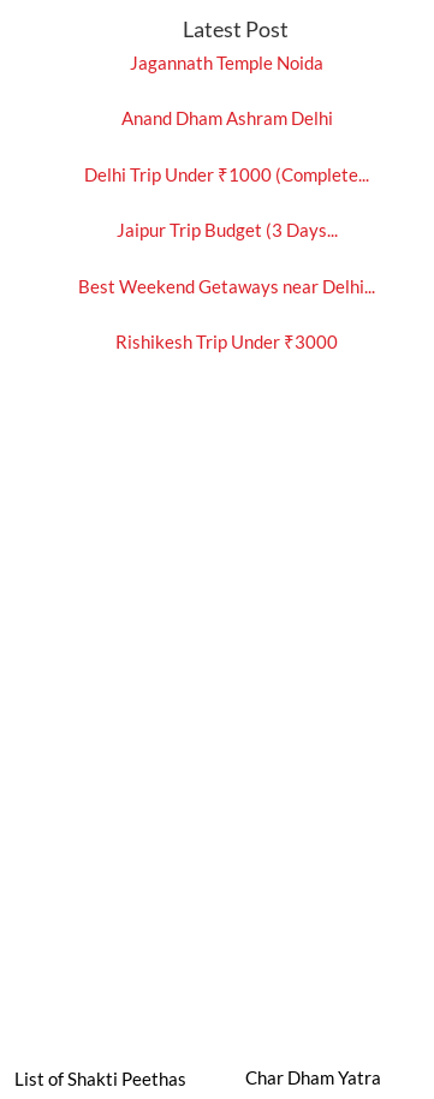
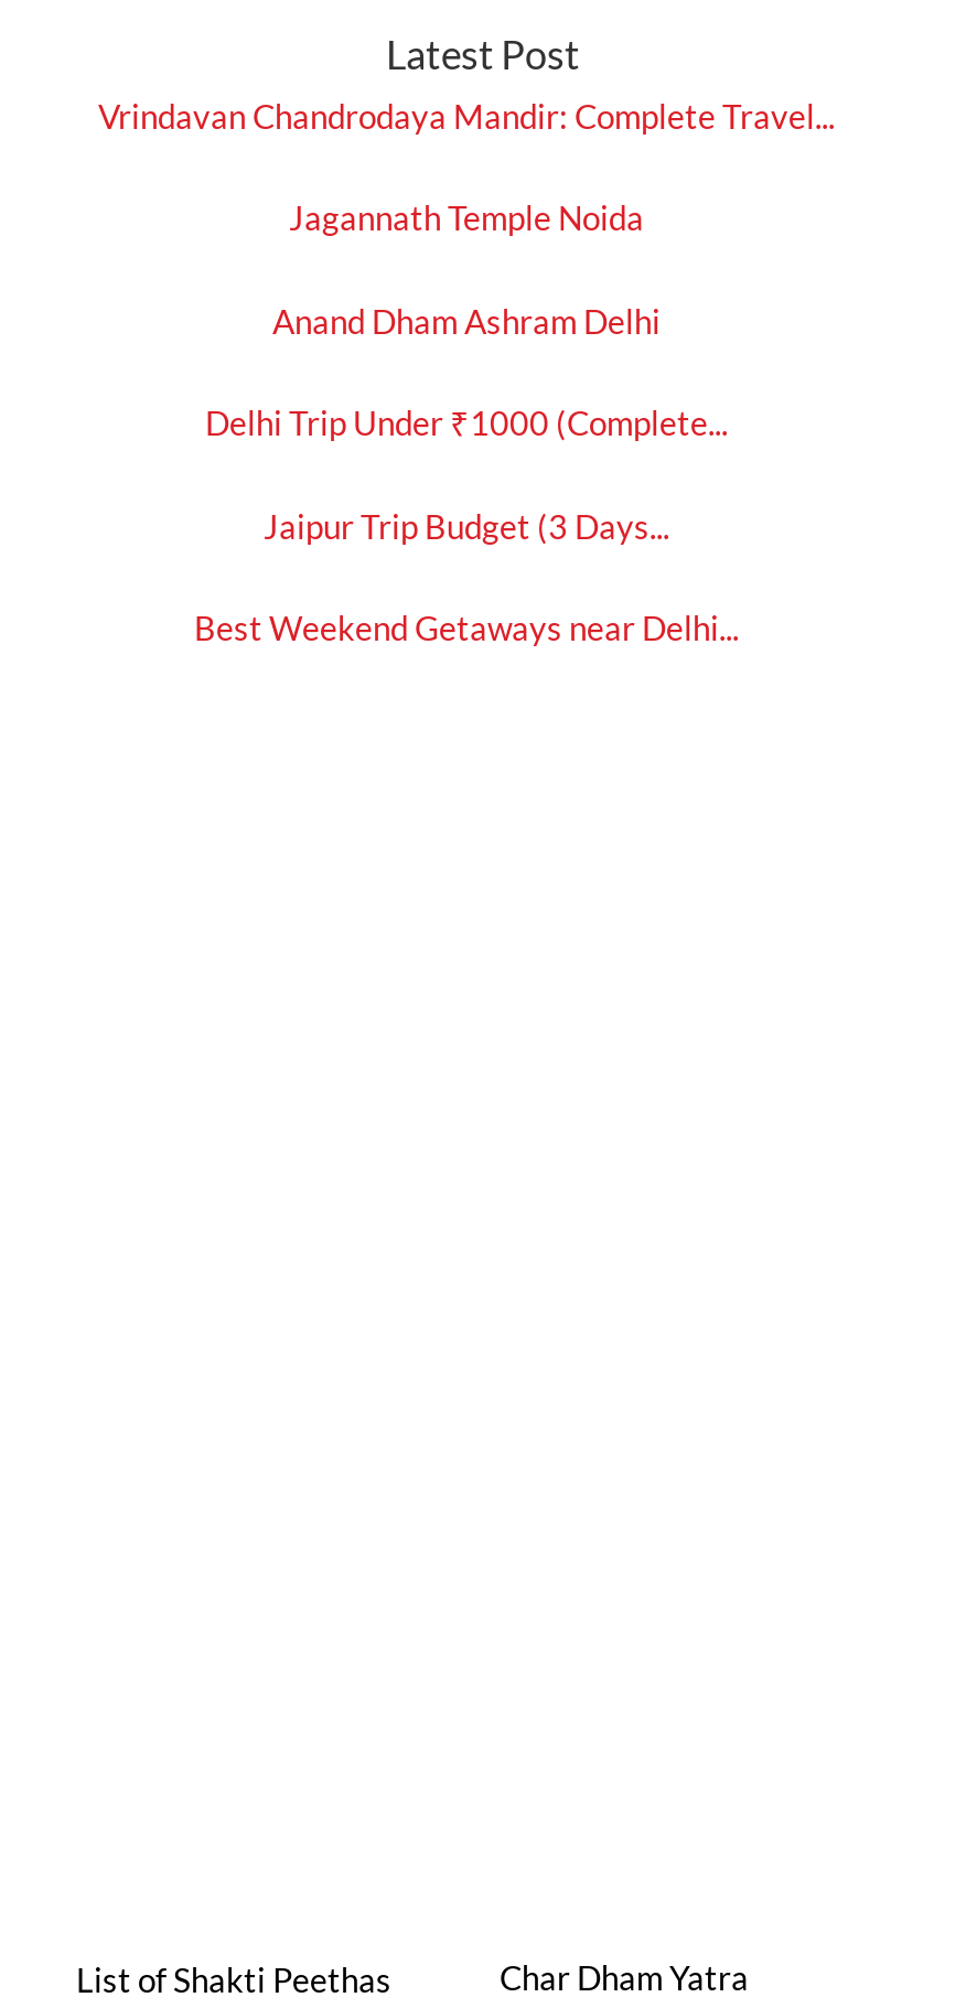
none -> [98,95,835,135] Vrindavan Chandrodaya Mandir: Complete Travel...
moved [78,51,375,297] -> [194,198,739,648]: Jagannath Temple Noida | Anand Dham Ashram Delhi | Delhi Trip Under ₹1000 (Complete... | Jaipur Trip Budget (3 Days... | Best Weekend Getaways near Delhi...
[115,331,338,352] Rishikesh Trip Under ₹3000 -> none

